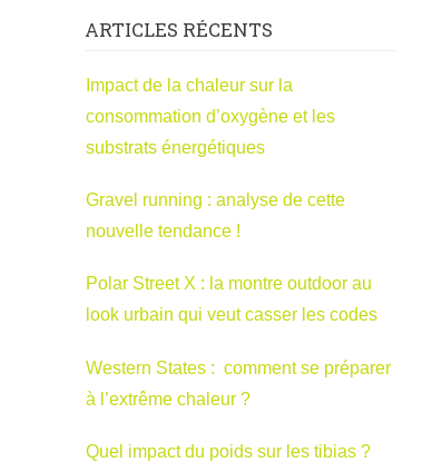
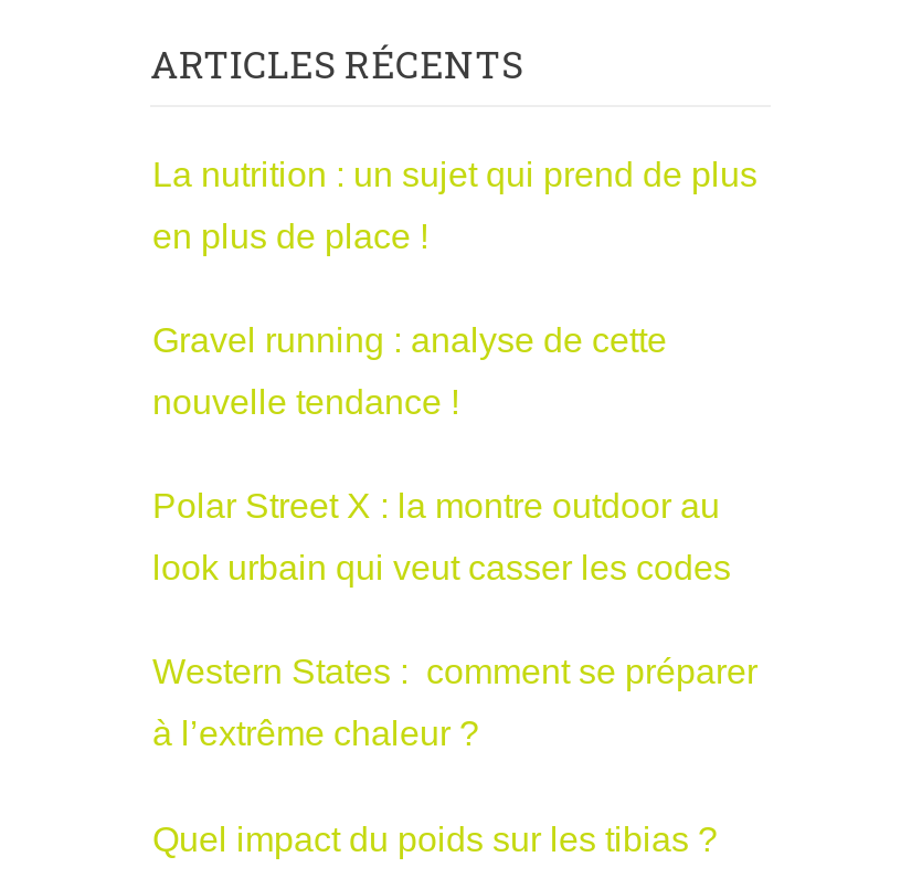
[86,76,335,157] Impact de la chaleur sur la | consommation d’oxygène et les | substrats énergétiques -> [152,156,757,255] La nutrition : un sujet qui prend de plus | en plus de place !

